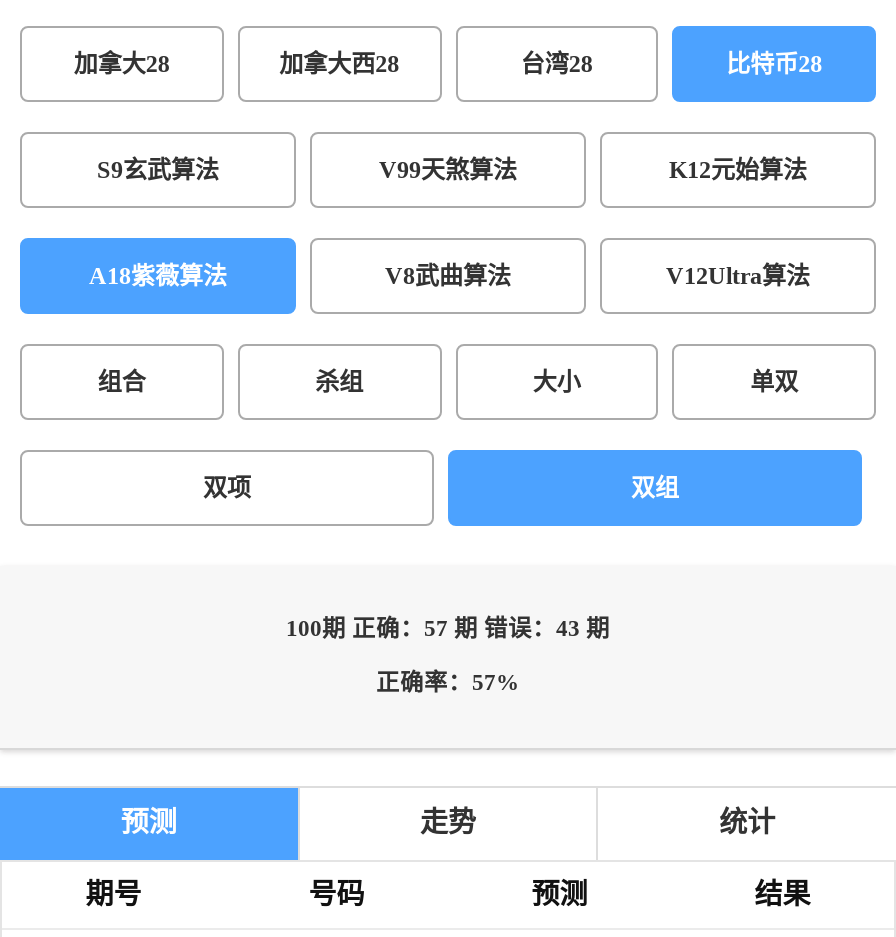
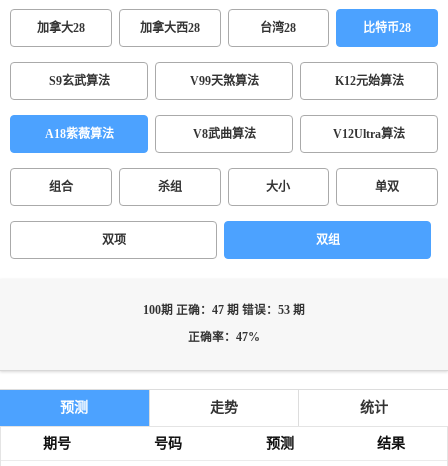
[286,616,610,642] 100期 正确：57 期 错误：43 期 -> [143,304,305,317] 100期 正确：47 期 错误：53 期
[376,670,520,696] 正确率：57% -> [188,331,260,344] 正确率：47%

